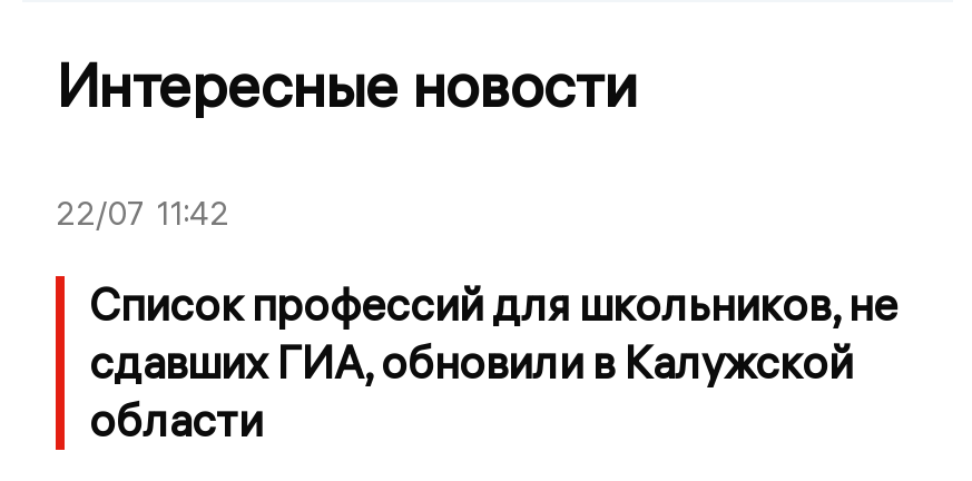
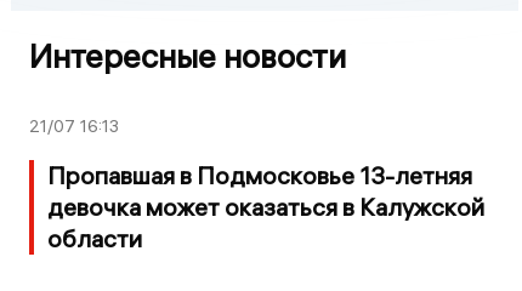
[56,194,229,234] 22/07 11:42 -> [29,115,119,137] 21/07 16:13
[89,276,897,390] Список профессий для школьников, не | сдавших ГИА, обновили в Калужской -> [47,160,484,222] Пропавшая в Подмосковье 13-летняя | девочка может оказаться в Калужской

